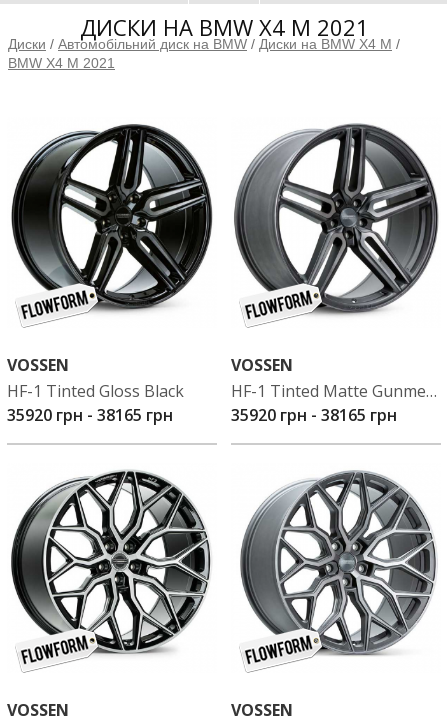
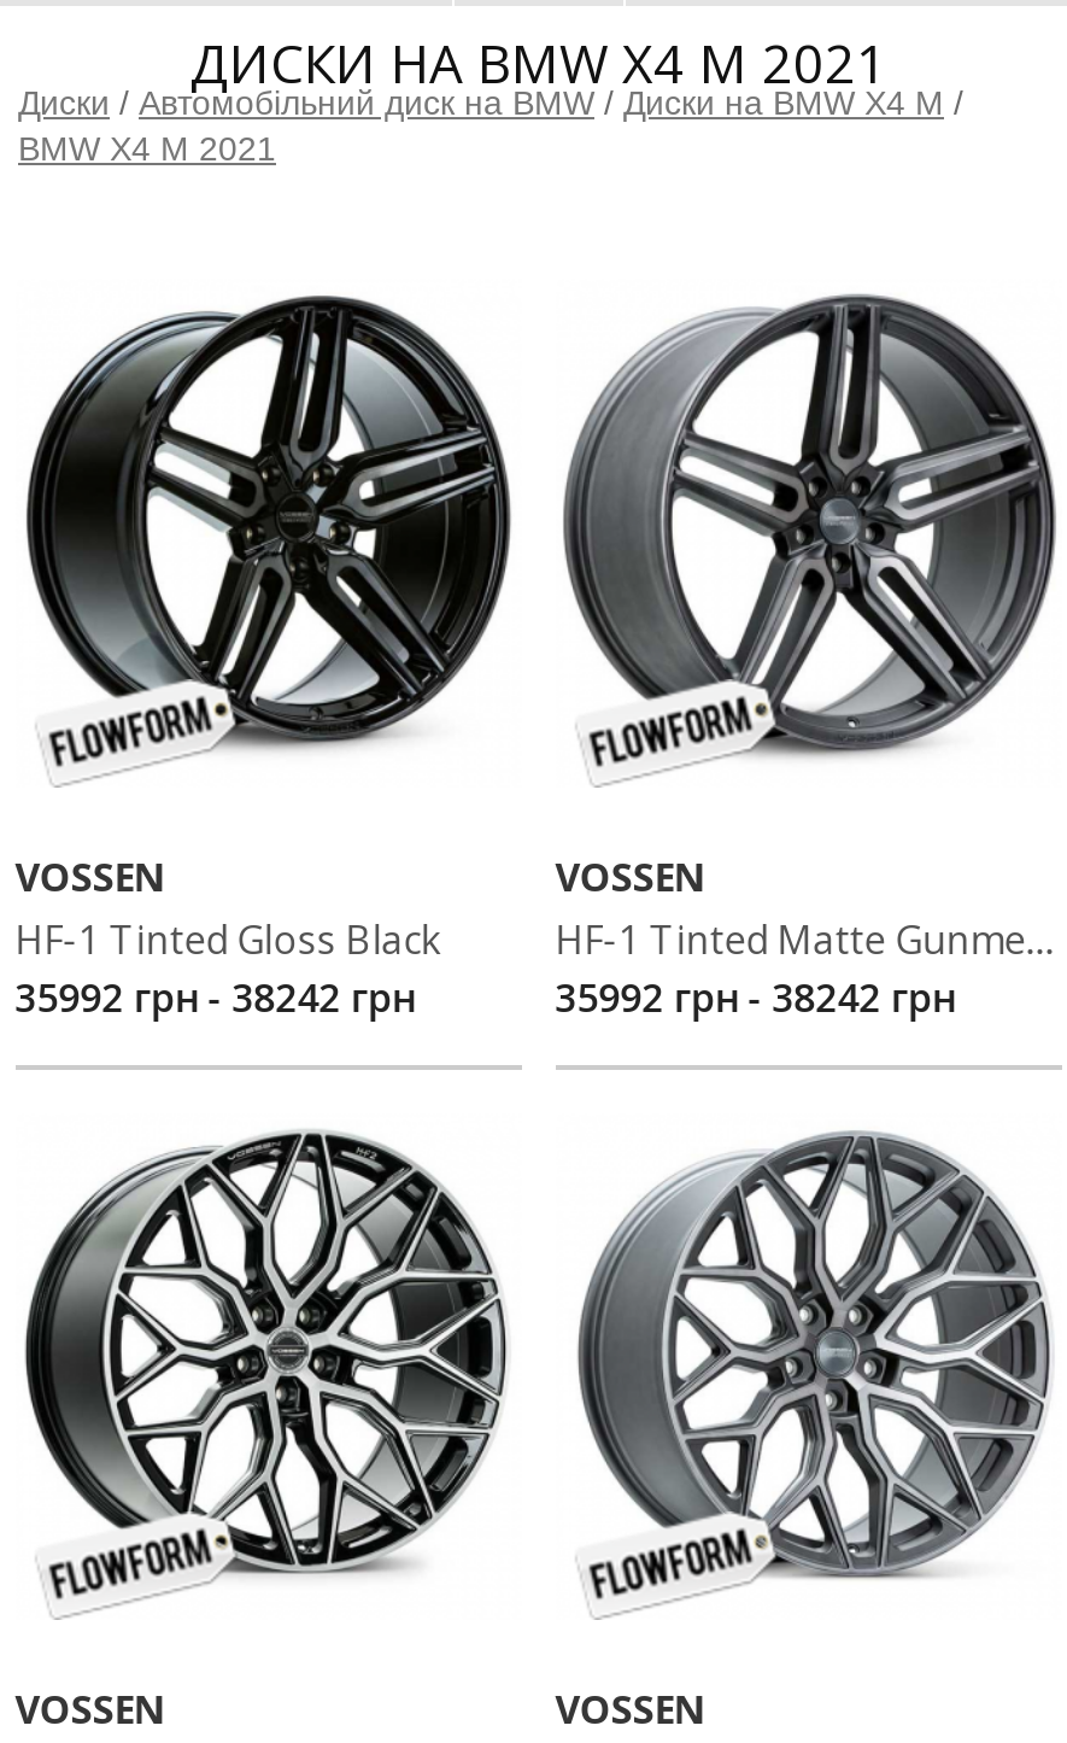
[7,404,173,426] 35920 грн - 38165 грн -> [15,971,415,1024] 35992 грн - 38242 грн
[231,404,397,426] 35920 грн - 38165 грн -> [555,971,955,1024] 35992 грн - 38242 грн

